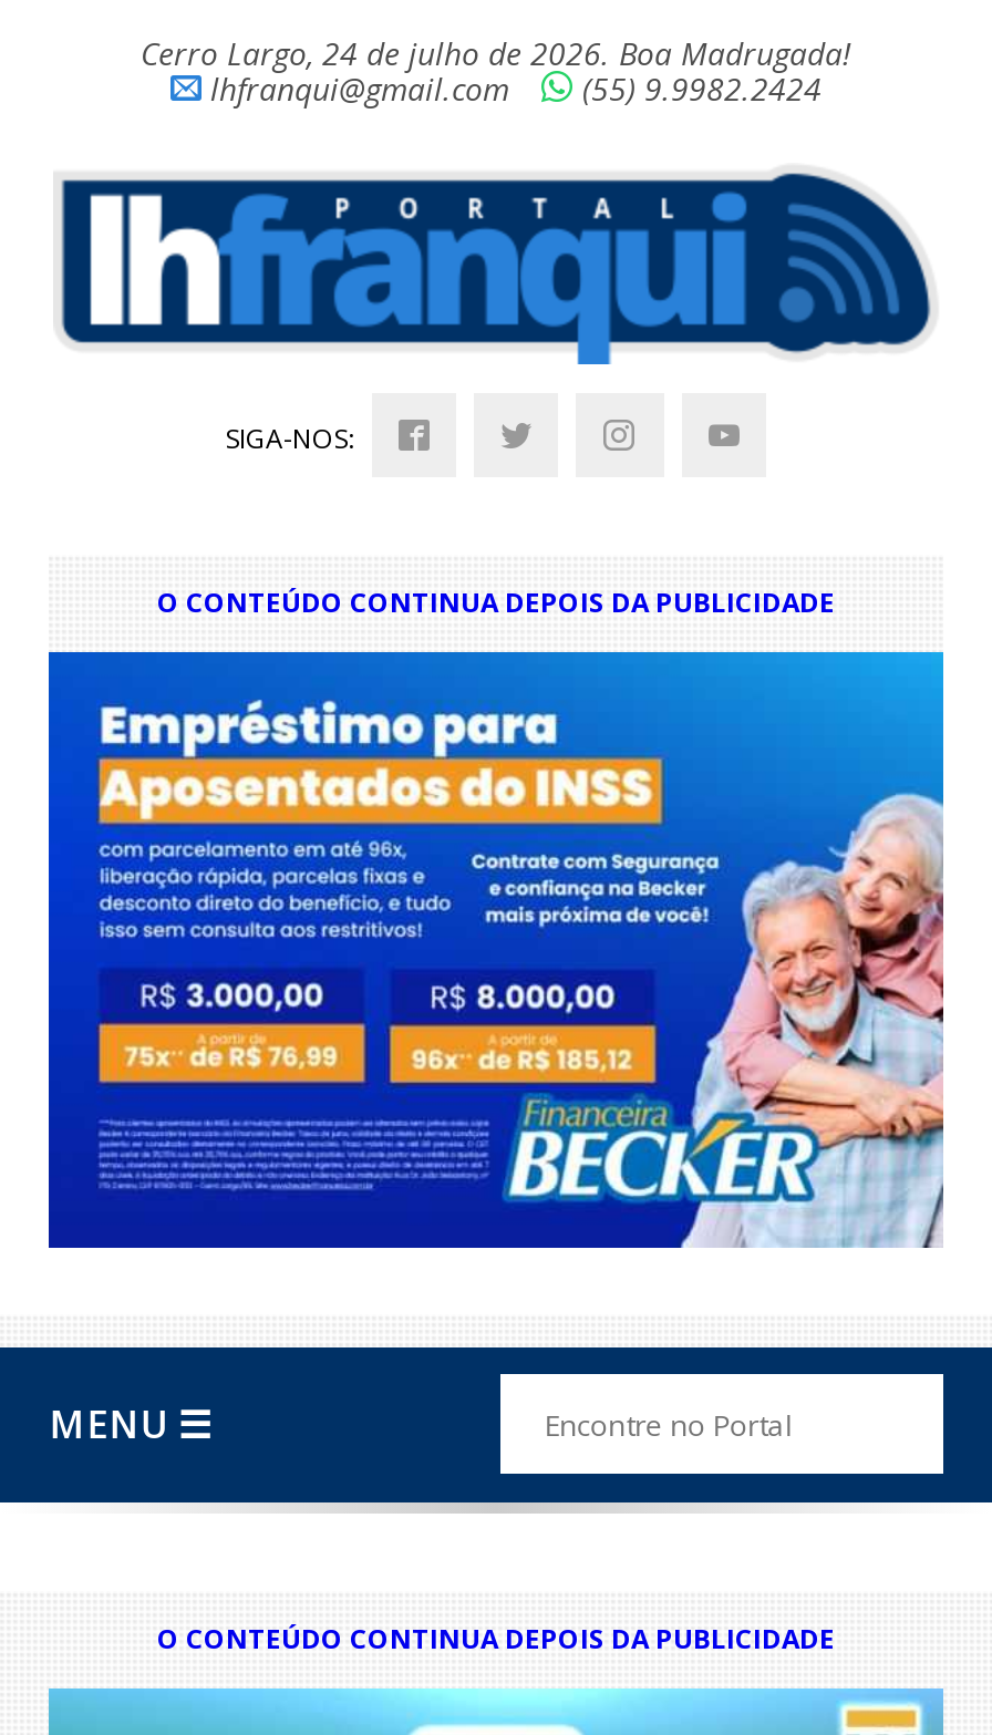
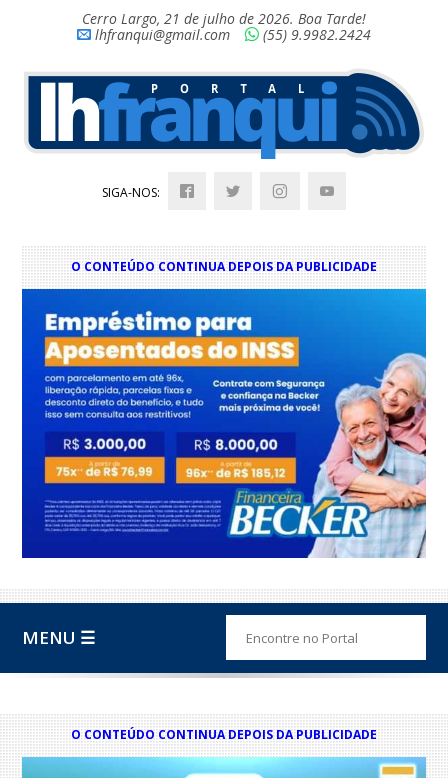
[141,32,851,74] Cerro Largo, 24 de julho de 2026. Boa Madrugada! -> [82,9,366,28] Cerro Largo, 21 de julho de 2026. Boa Tarde!

